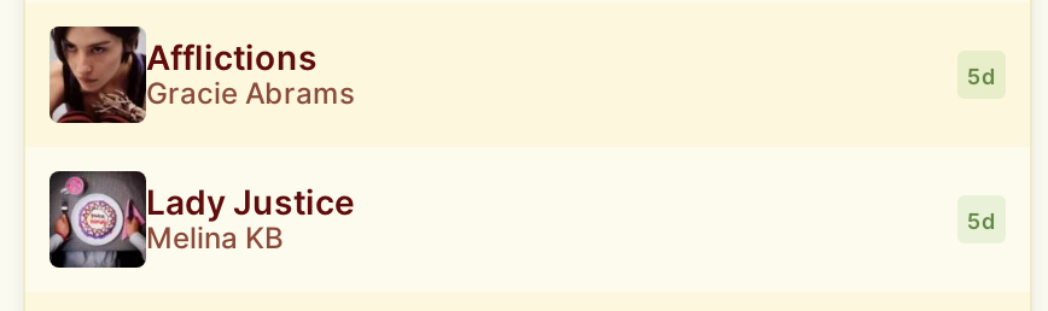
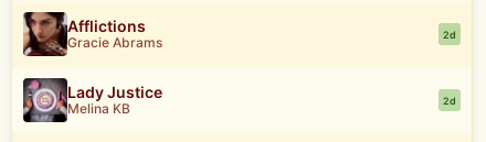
[967,61,997,88] 5d -> [443,28,456,40] 2d
[967,206,997,233] 5d -> [443,94,456,106] 2d

